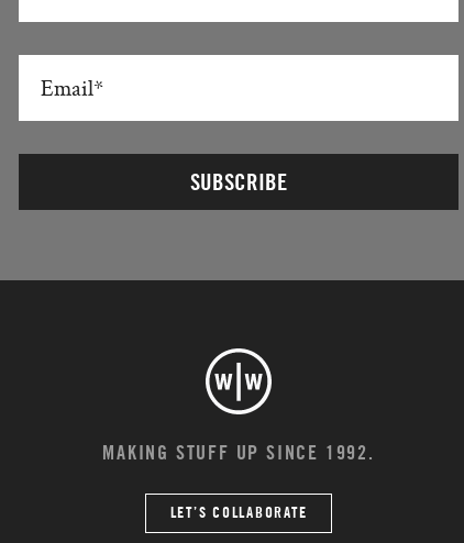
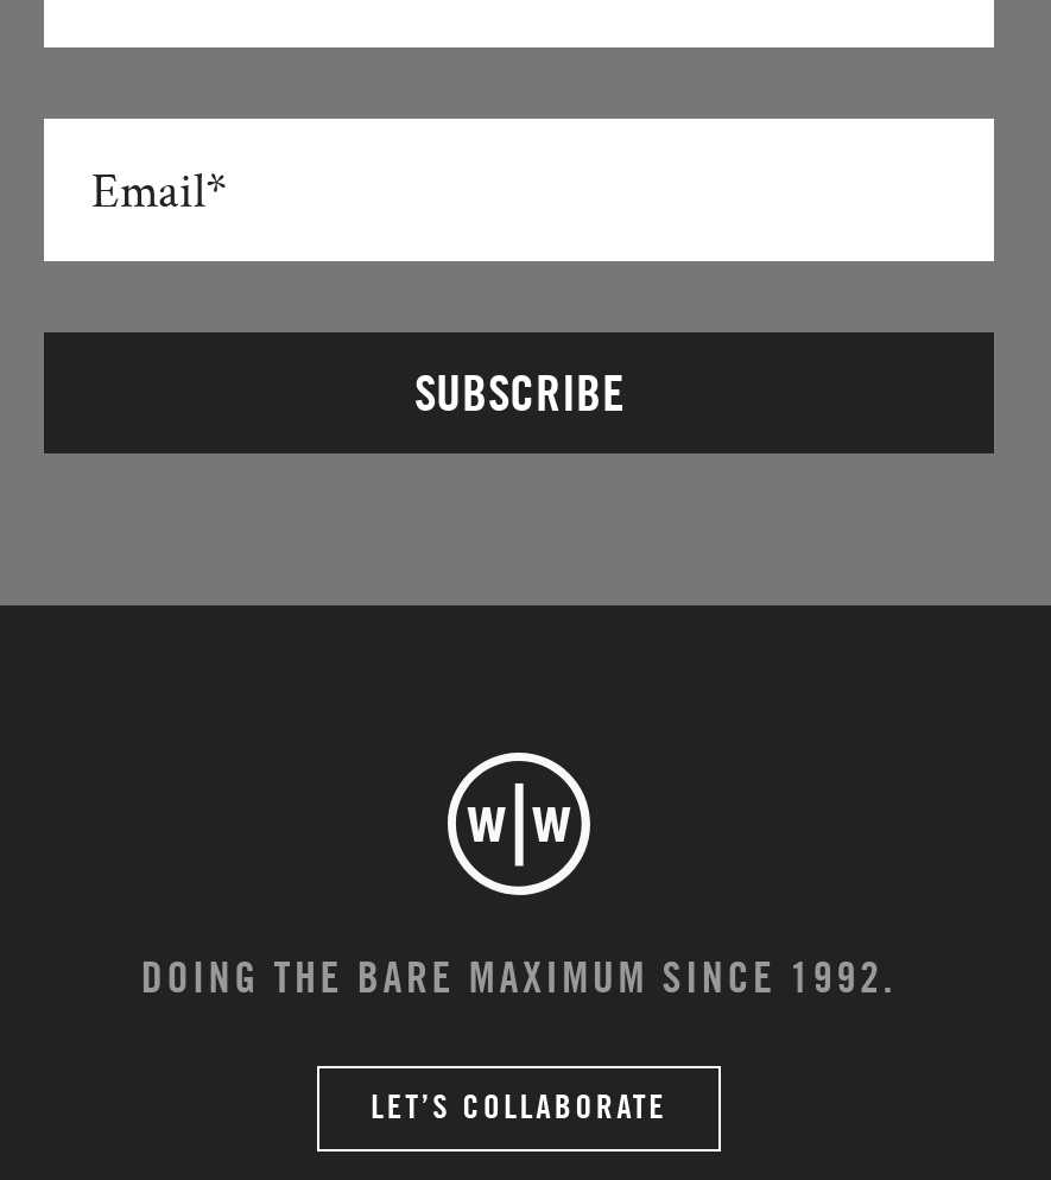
[102,443,375,463] MAKING STUFF UP SINCE 1992. -> [141,958,897,1001] DOING THE BARE MAXIMUM SINCE 1992.

